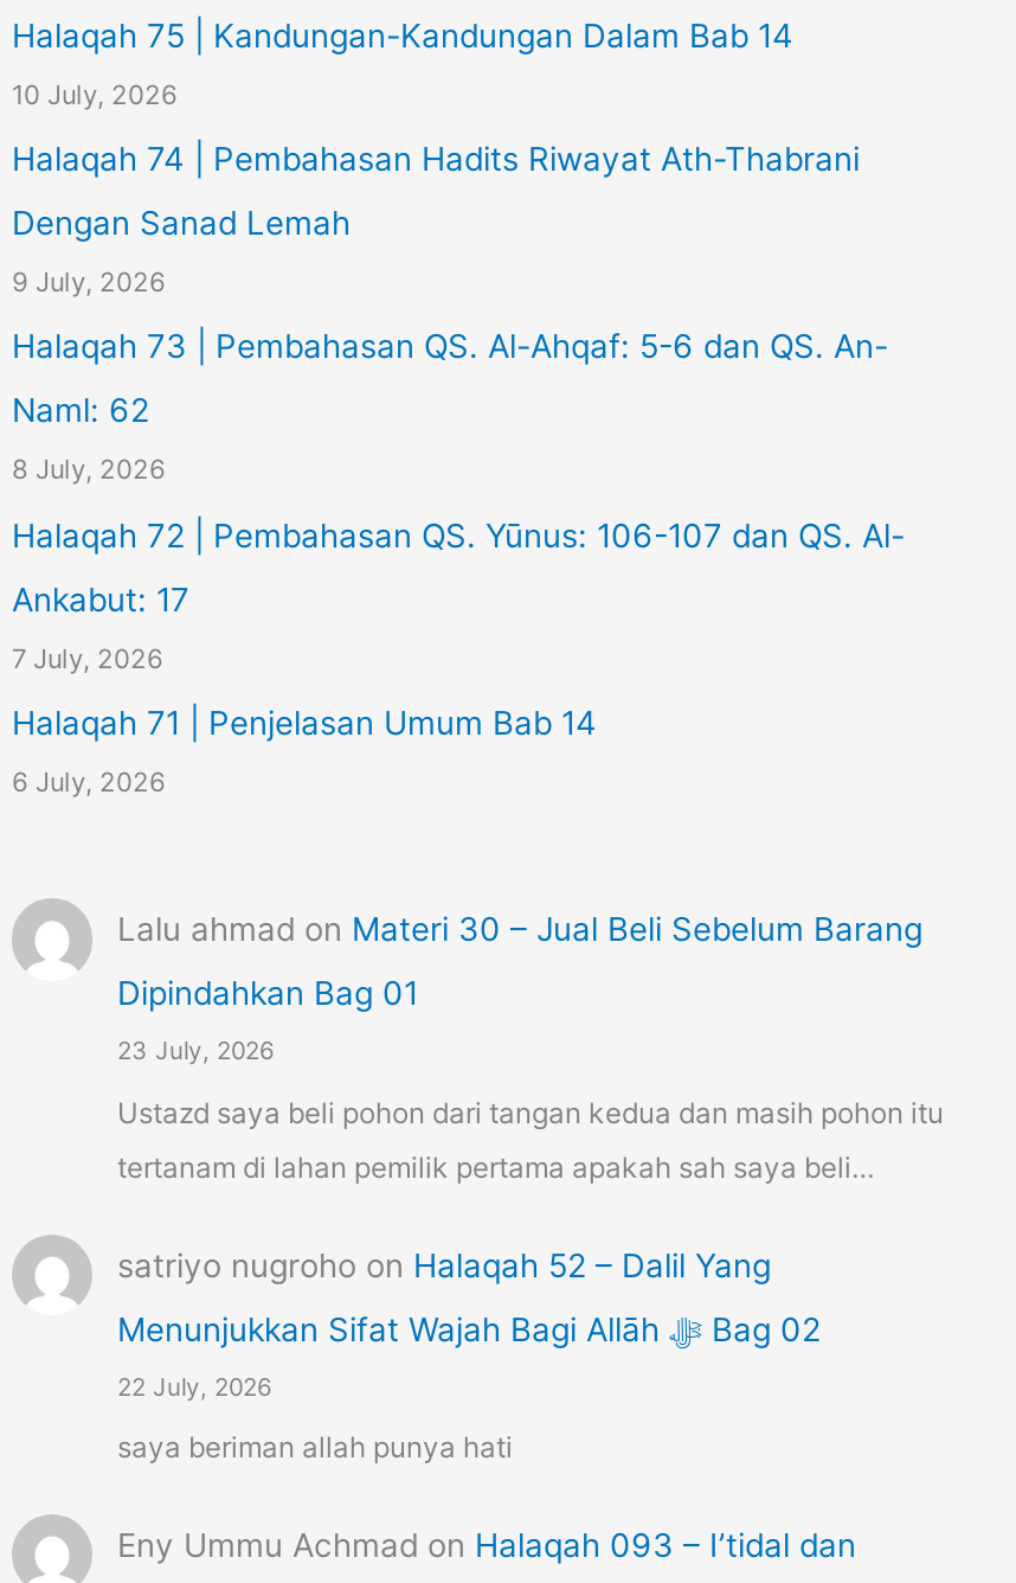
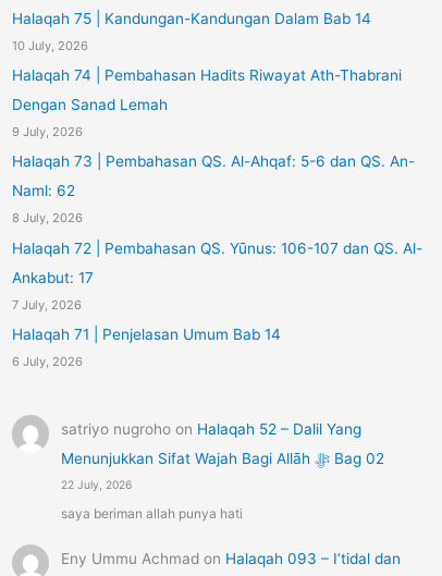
[117,911,944,1184] Lalu ahmad on Materi 30 – Jual Beli Sebelum Barang | Dipindahkan Bag 01 | 23 July, 2026 | Ustazd saya beli pohon dari tangan kedua dan masih pohon itu | tertanam di lahan pemilik pertama apakah sah saya beli… -> none

